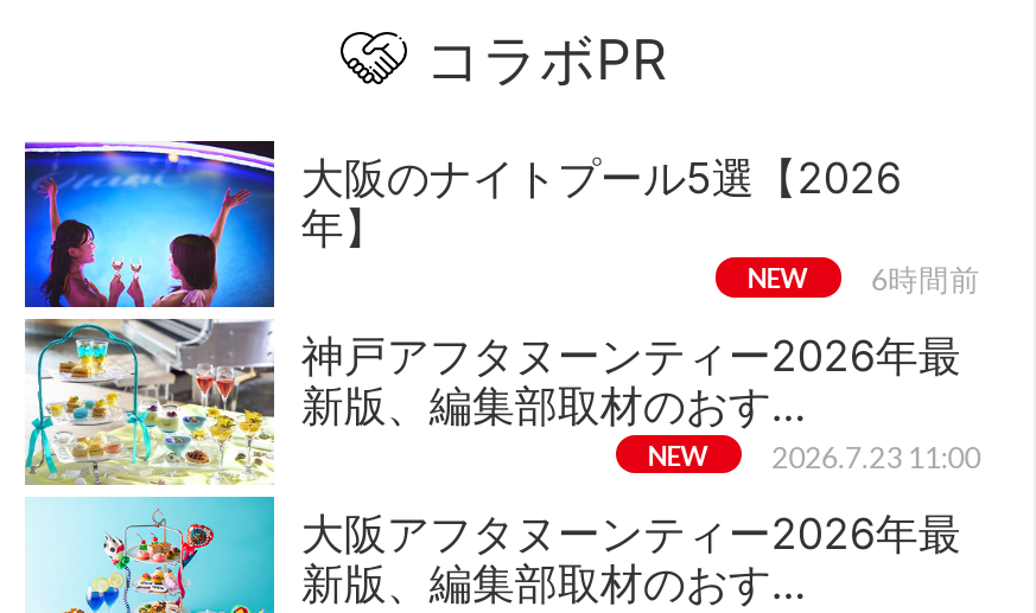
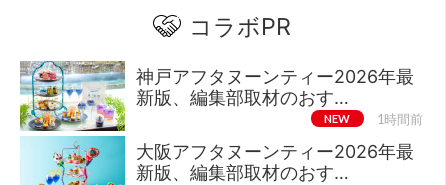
[23,139,277,487] [image] -> [19,60,126,132] [image]
[301,152,980,297] 大阪のナイトプール5選【2026 | 年】 | NEW | 6時間前 -> none
[772,439,980,475] 2026.7.23 11:00 -> [377,112,423,127] 1時間前

